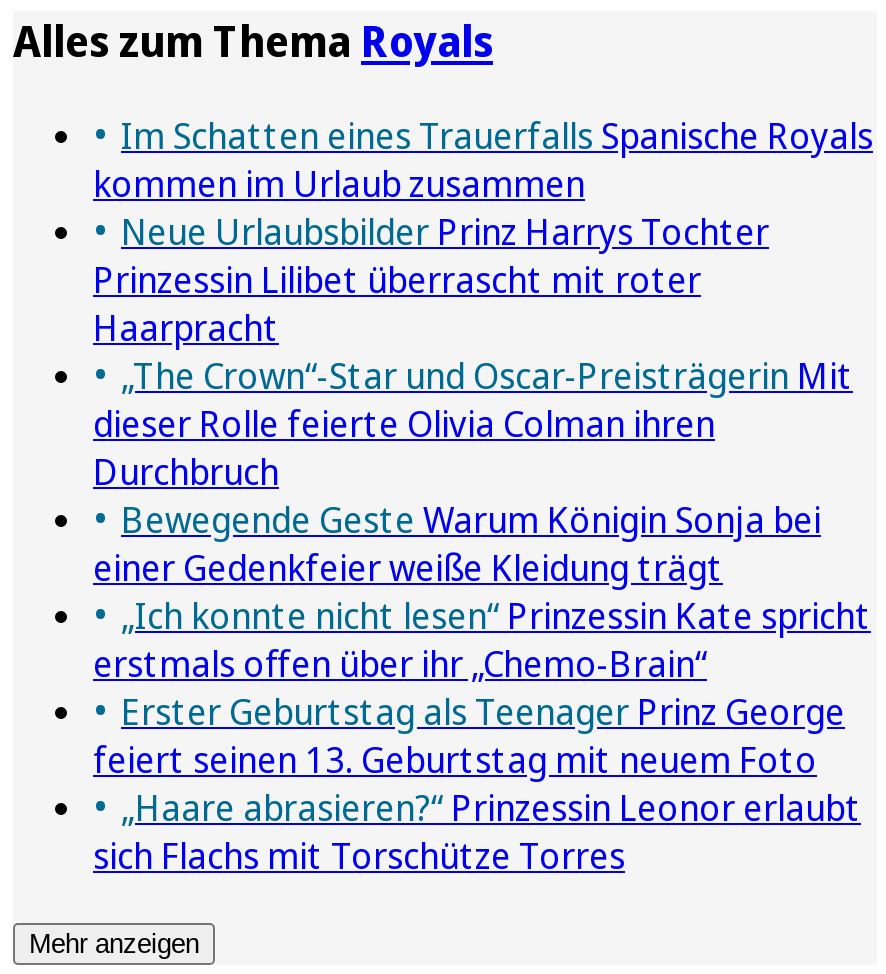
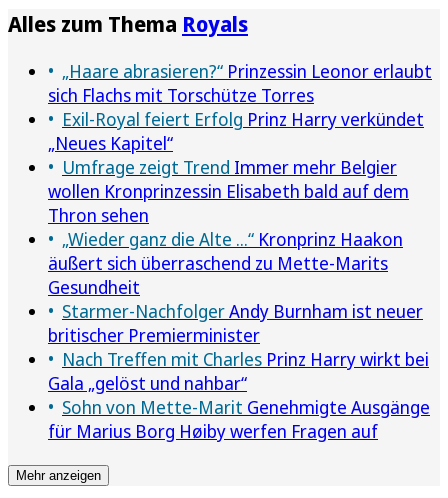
[93,111,873,783] Im Schatten eines Trauerfalls Spanische Royals | kommen im Urlaub zusammen | Neue Urlaubsbilder Prinz Harrys Tochter | Prinzessin Lilibet überrascht mit roter | Haarpracht | „The Crown“-Star und Oscar-Preisträgerin Mit | dieser Rolle feierte Olivia Colman ihren | Durchbruch | Bewegende Geste Warum Königin Sonja bei | einer Gedenkfeier weiße Kleidung trägt | „Ich konnte nicht lesen“Prinzessin Kate spricht | erstmals offen über ihr „Chemo-Brain“ | Erster Geburtstag als Teenager Prinz George | feiert seinen 13. Geburtstag mit neuem Foto -> none
moved [93,783,861,879] -> [48,59,432,107]: „Haare abrasieren?“Prinzessin Leonor erlaubt | sich Flachs mit Torschütze Torres
none -> [48,107,430,443] Exil-Royal feiert Erfolg Prinz Harry verkündet | „Neues Kapitel“ | Umfrage zeigt Trend Immer mehr Belgier | wollen Kronprinzessin Elisabeth bald auf dem | Thron sehen | „Wieder ganz die Alte ...“Kronprinz Haakon | äußert sich überraschend zu Mette-Marits | Gesundheit | Starmer-Nachfolger Andy Burnham ist neuer | britischer Premierminister | Nach Treffen mit Charles Prinz Harry wirkt bei | Gala „gelöst und nahbar“ | Sohn von Mette-Marit Genehmigte Ausgänge | für Marius Borg Høiby werfen Fragen auf

